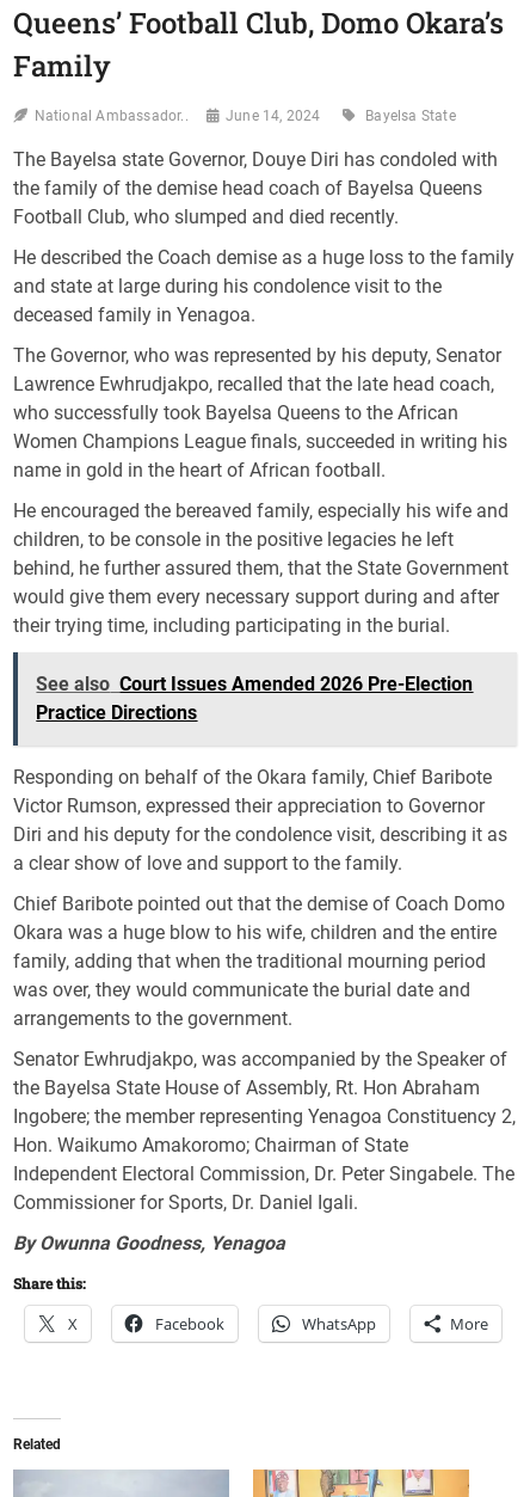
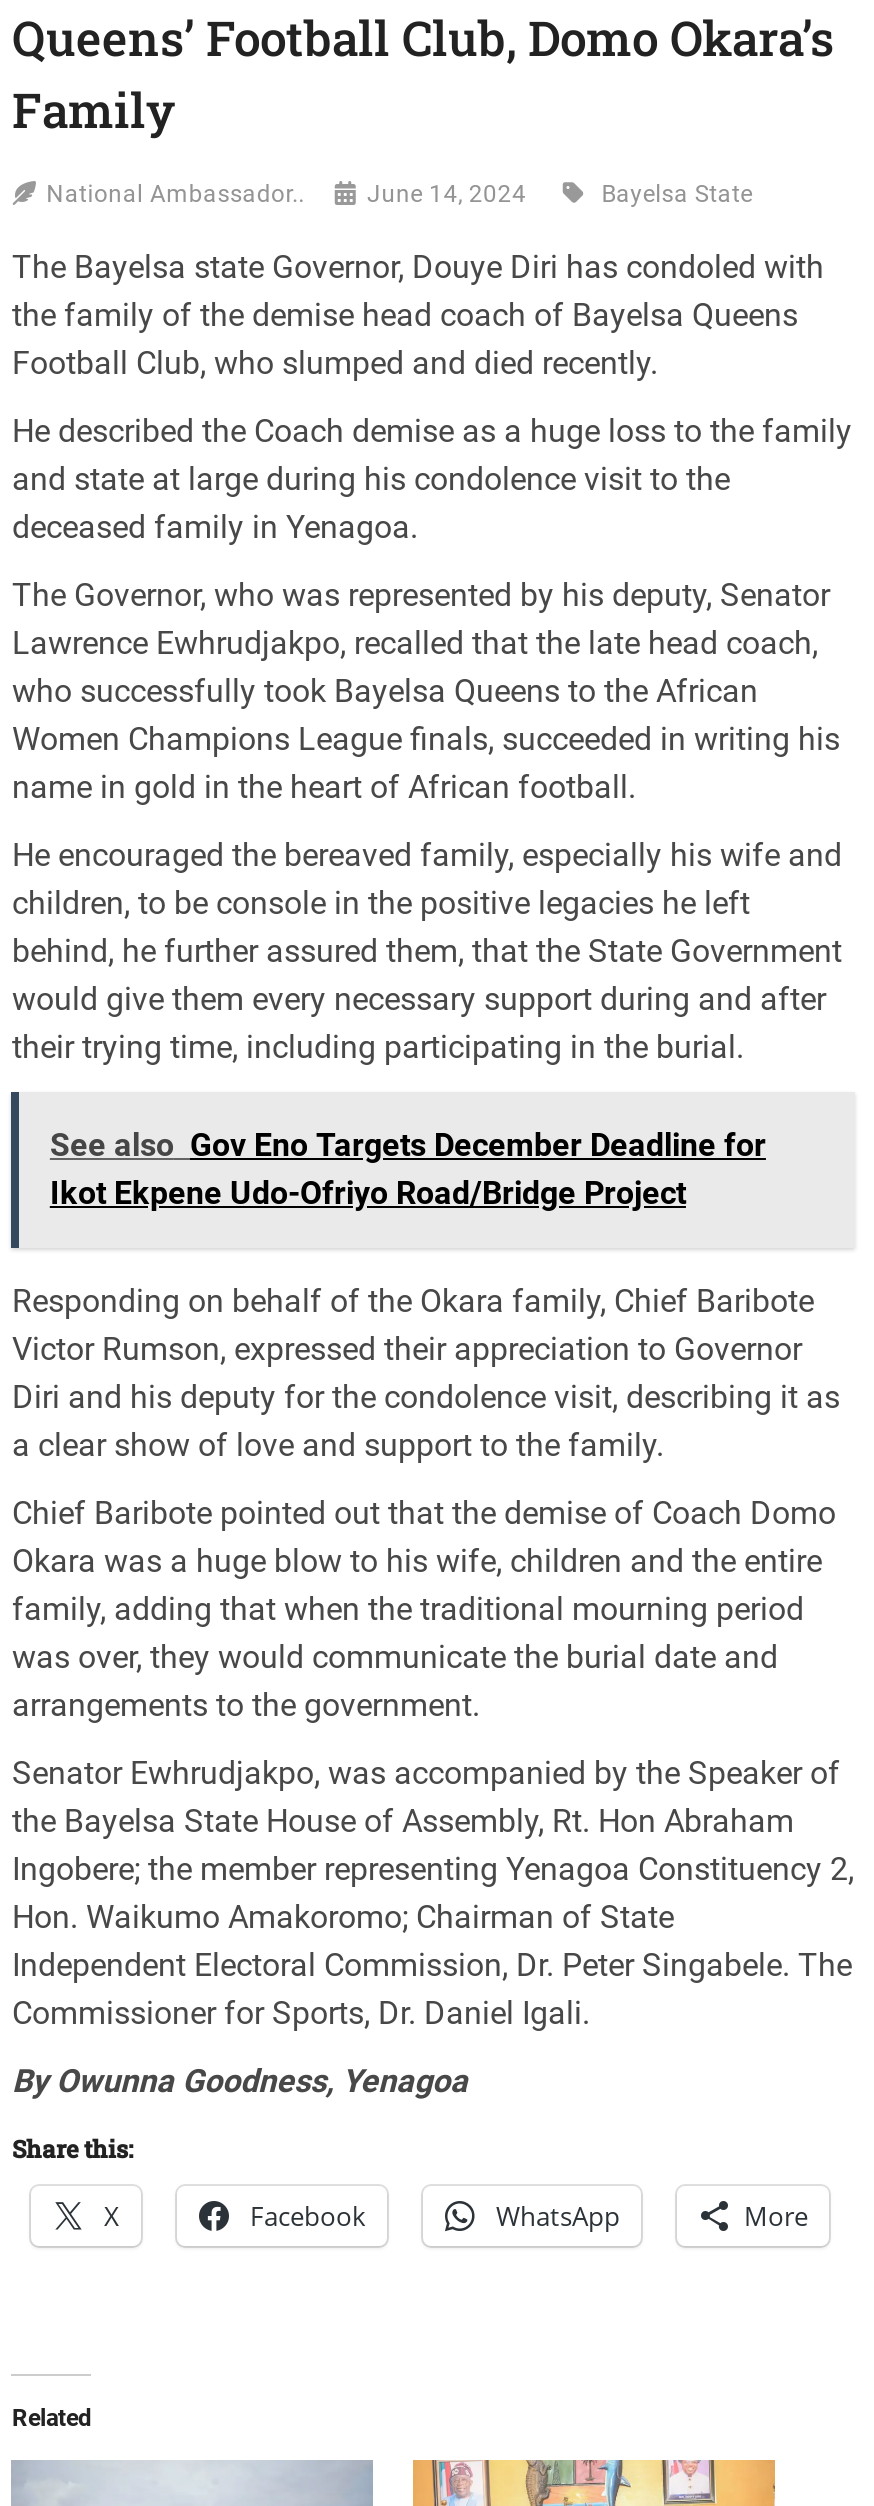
[36,672,473,724] See also Court Issues Amended 2026 Pre-Election | Practice Directions -> [50,1126,766,1212] See also Gov Eno Targets December Deadline for | Ikot Ekpene Udo-Ofriyo Road/Bridge Project

